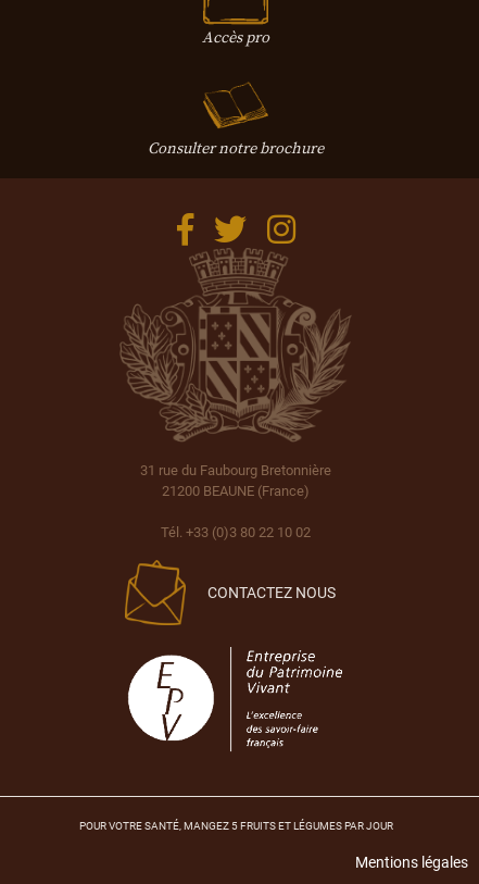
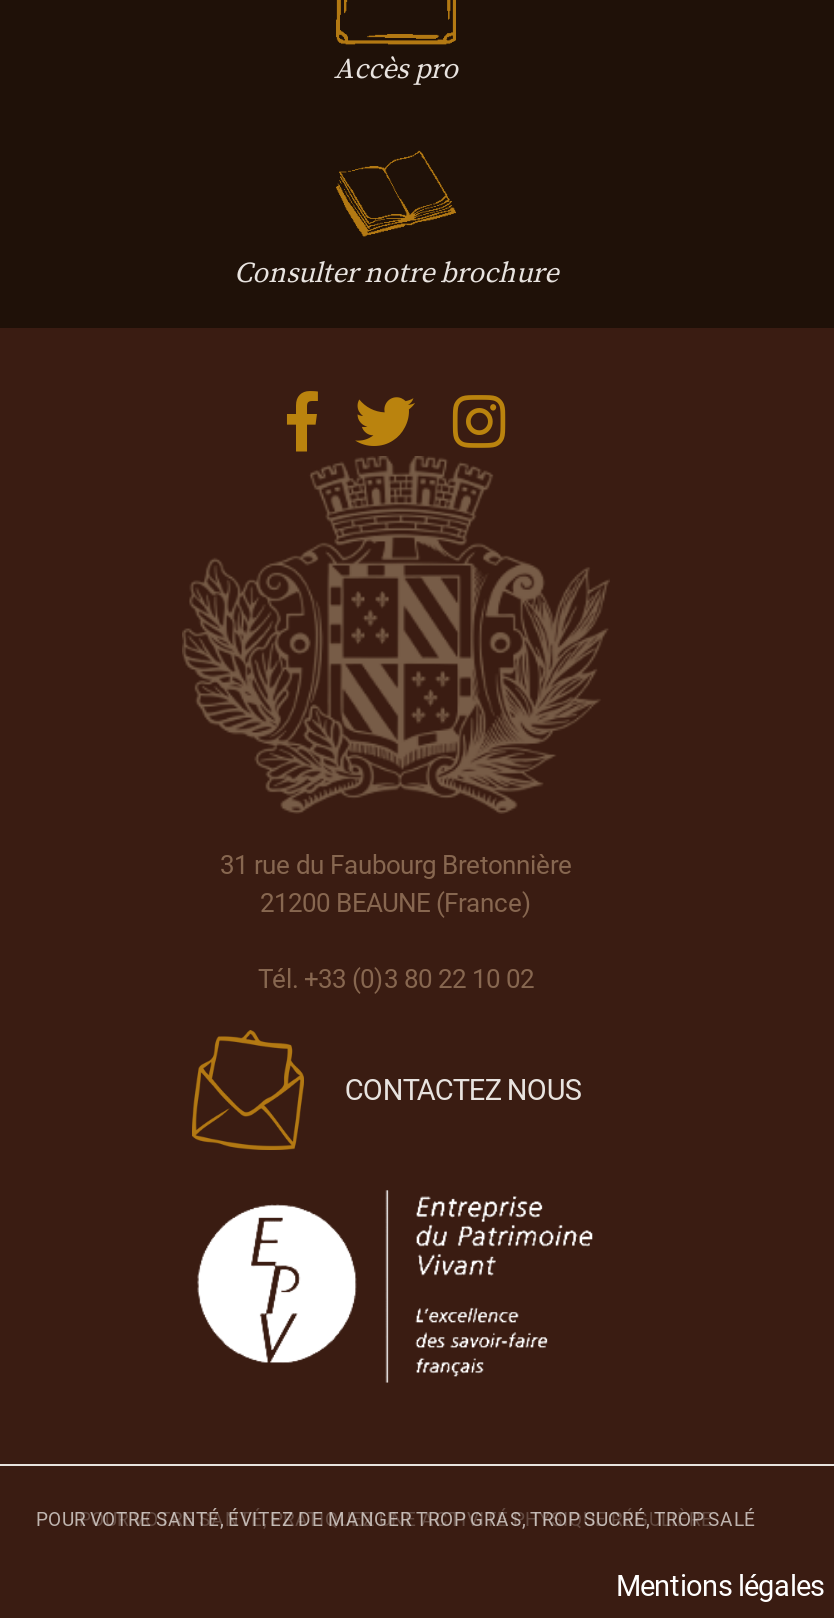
[79,820,393,832] POUR VOTRE SANTÉ, MANGEZ 5 FRUITS ET LÉGUMES PAR JOUR -> [36,1508,756,1530] POUR VOTRE SANTÉ, ÉVITEZ DE MANGER TROP GRAS, TROP SUCRÉ, TROP SALÉ

